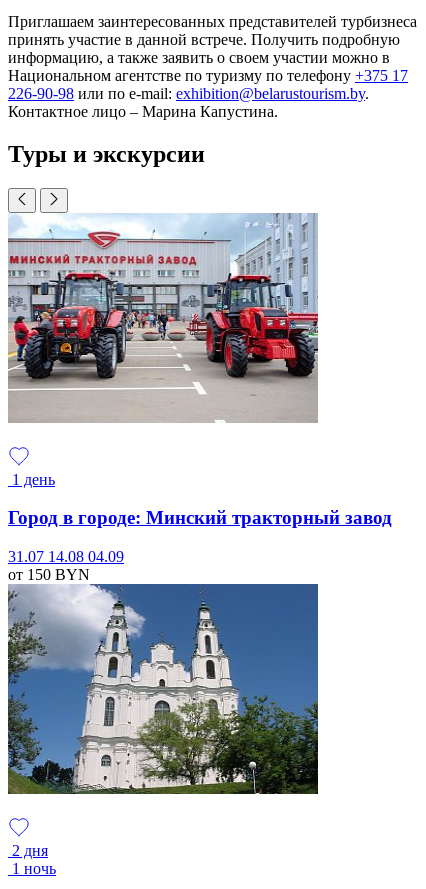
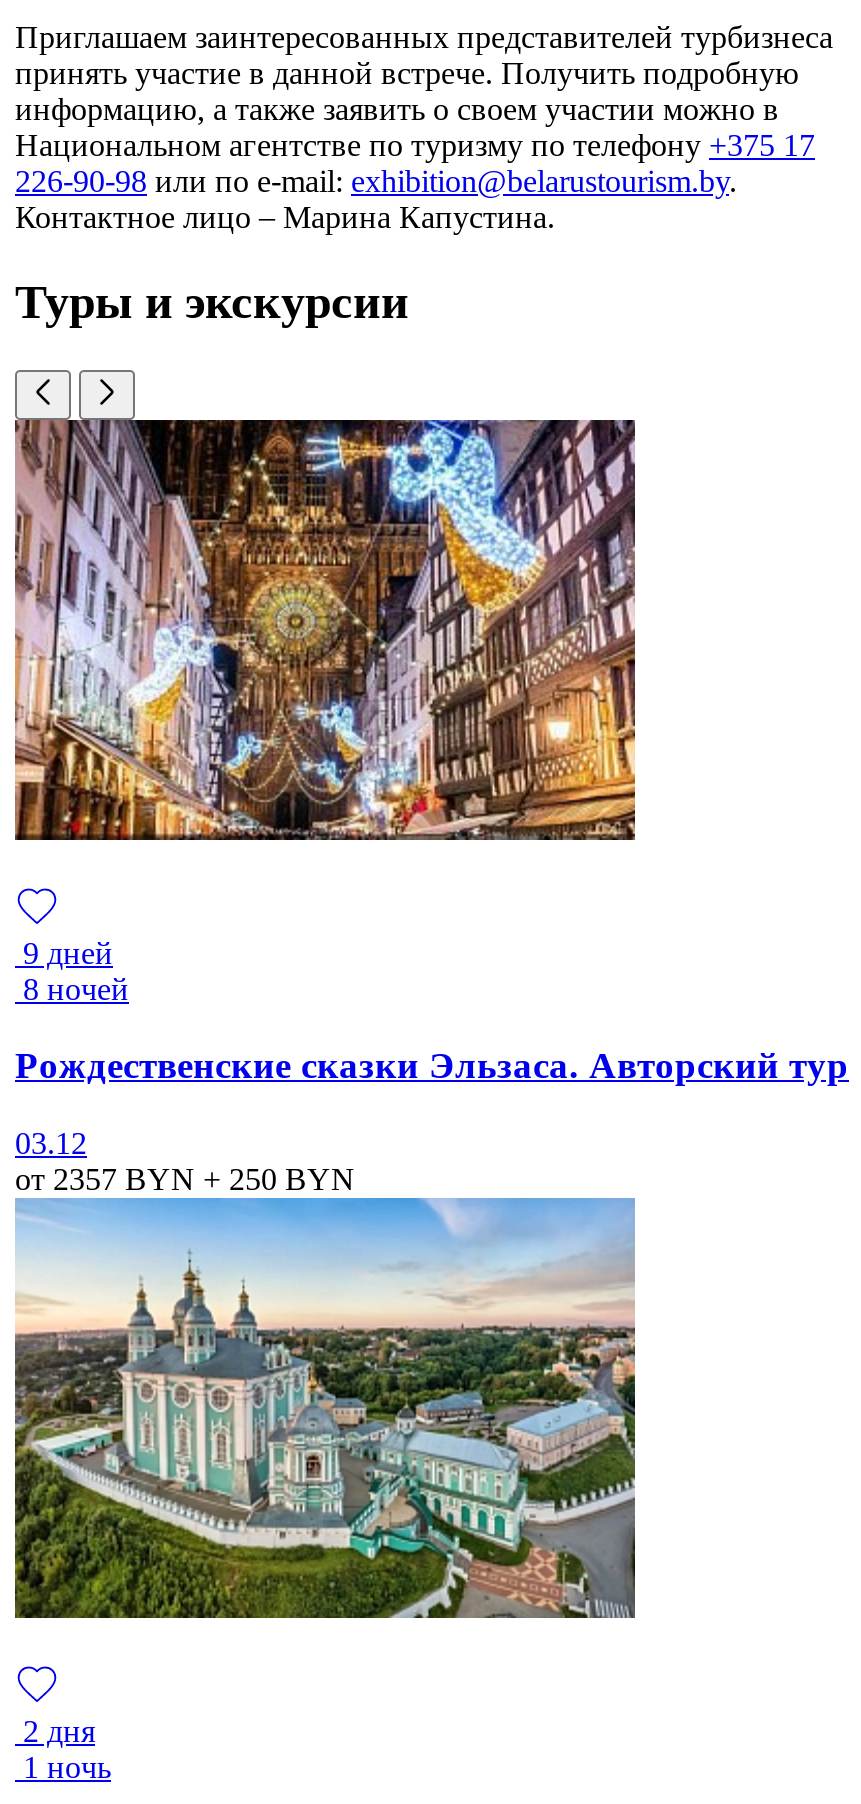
[8,213,318,423] [image] -> [15,418,637,840] [image]
[8,471,55,488] 1 день -> [15,935,129,1005] 9 дней | 8 ночей
[8,507,392,528] Город в городе: Минский тракторный завод -> [15,1045,849,1087] Рождественские сказки Эльзаса. Авторский тур
[8,548,124,583] 31.07 14.08 04.09 | от 150 BYN -> [15,1126,355,1196] 03.12 | от 2357 BYN + 250 BYN
[7,584,319,795] [image] -> [15,1198,637,1620] [image]

